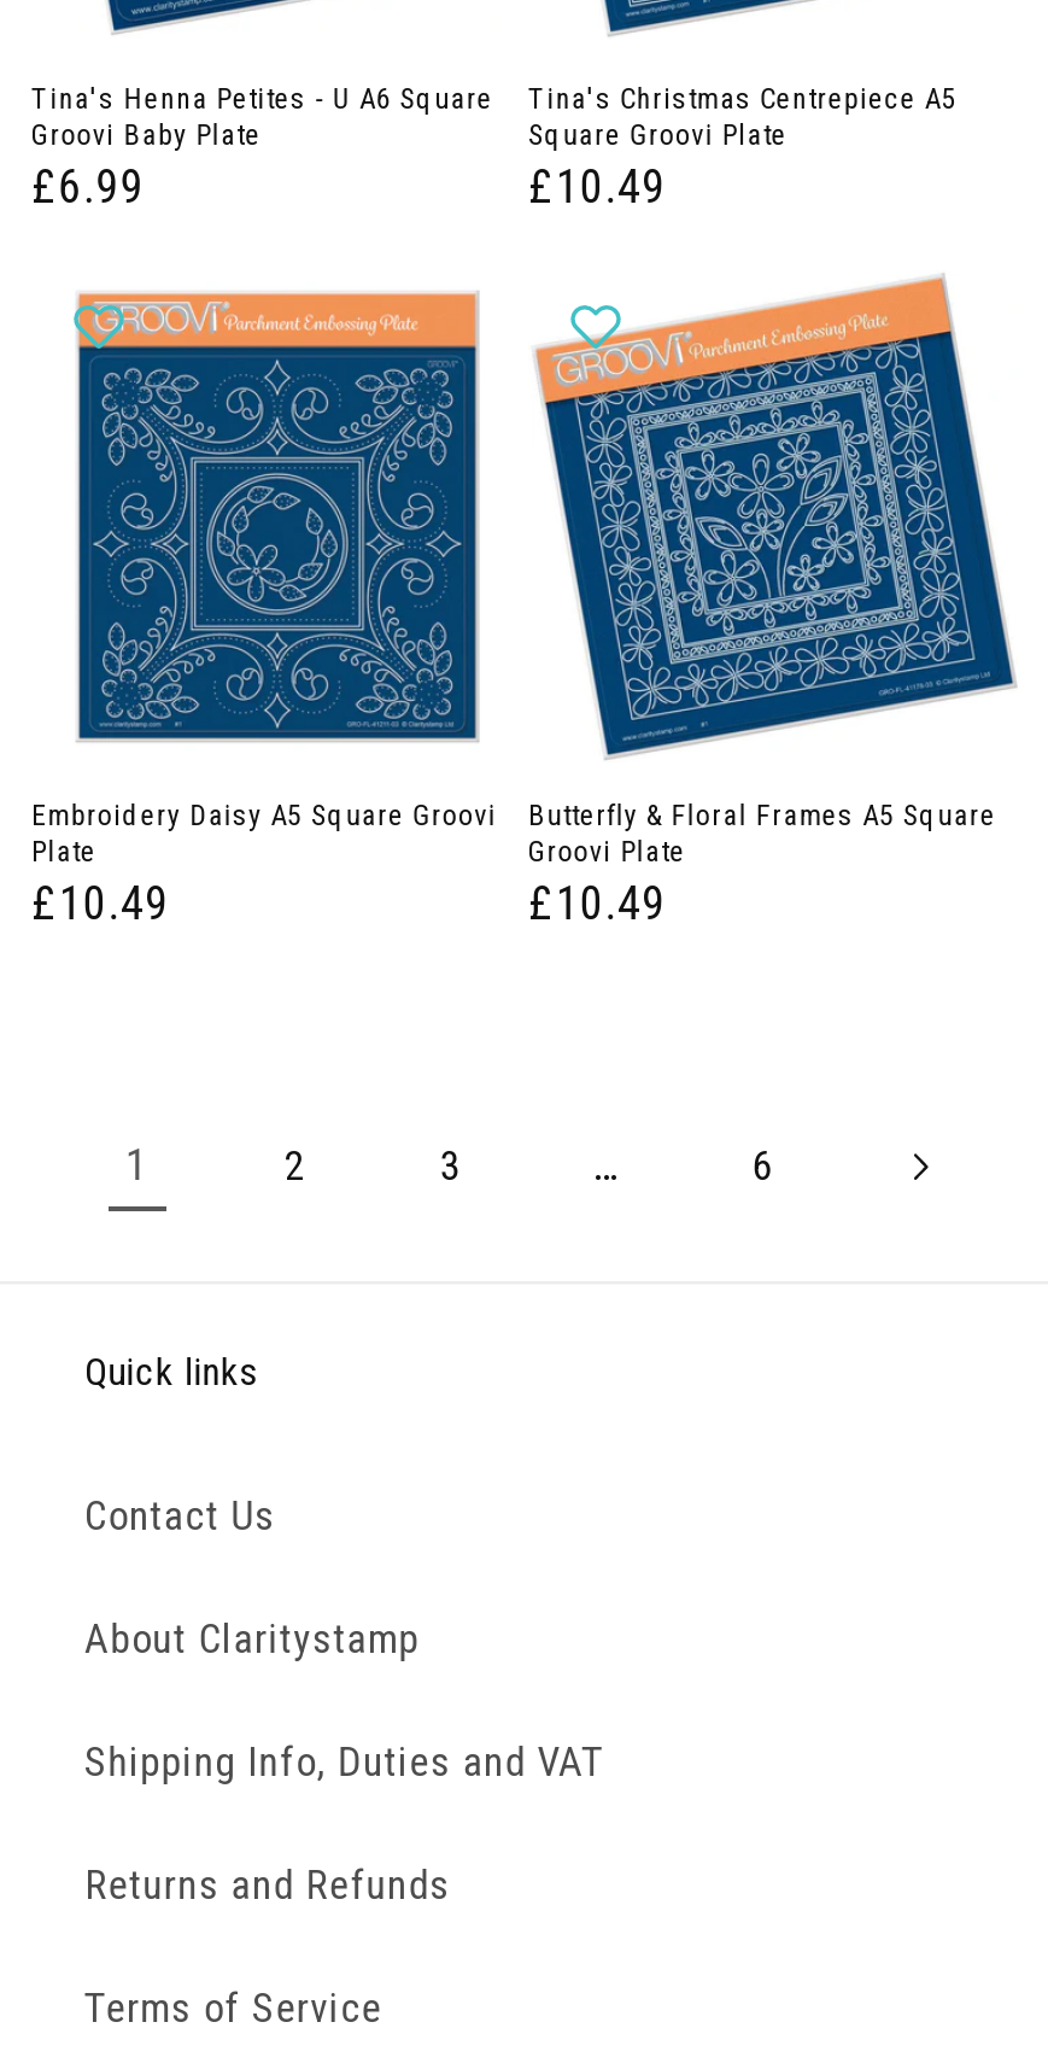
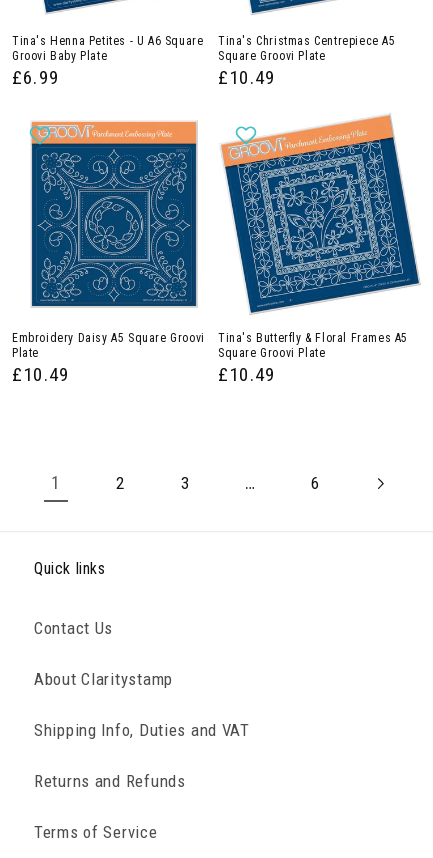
[528,799,996,869] Butterfly & Floral Frames A5 Square | Groovi Plate -> [218,331,408,360] Tina's Butterfly & Floral Frames A5 | Square Groovi Plate

